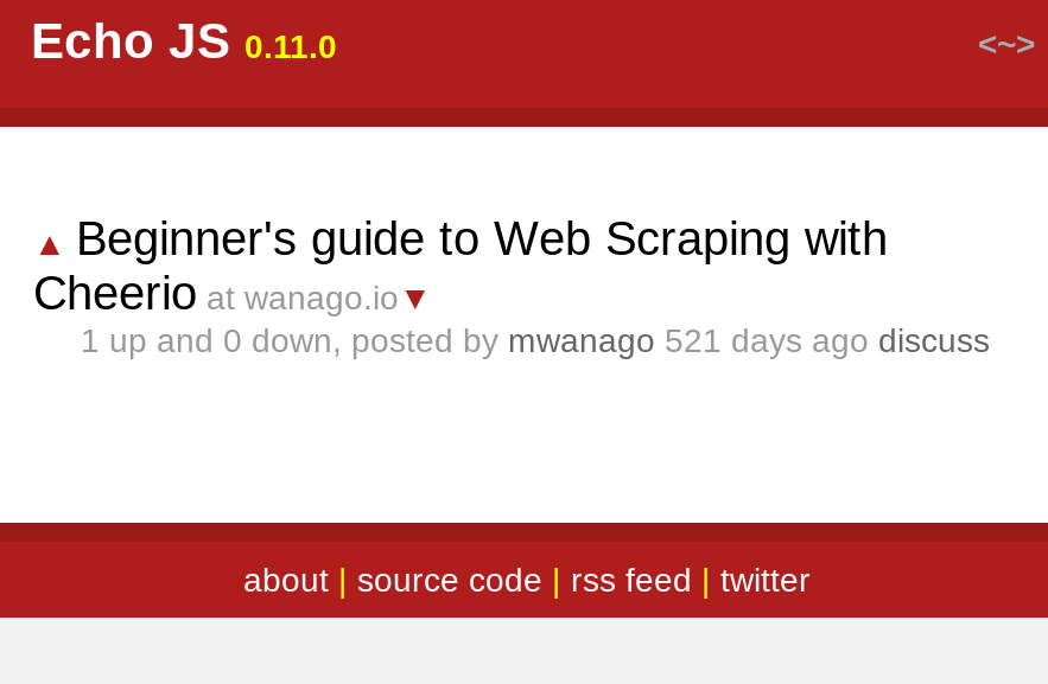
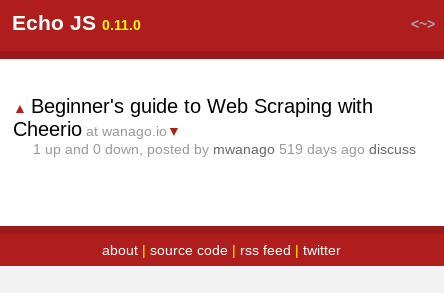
[81,321,990,359] 1 up and 0 down, posted by mwanago 521 days ago discuss -> [33,141,416,157] 1 up and 0 down, posted by mwanago 519 days ago discuss

